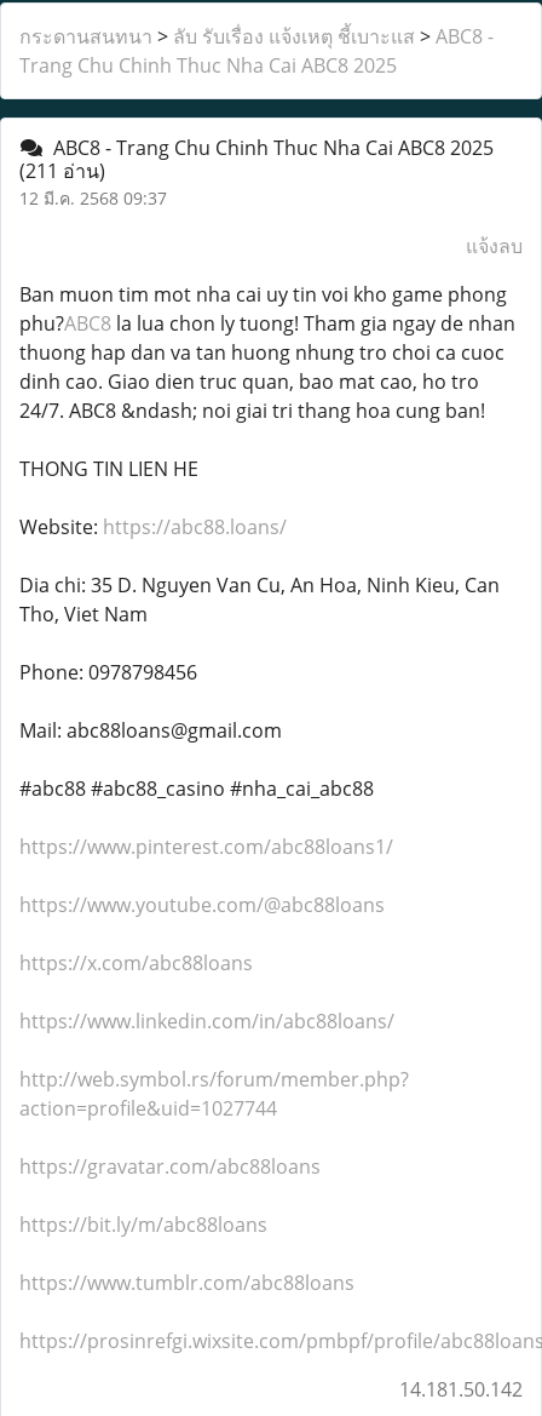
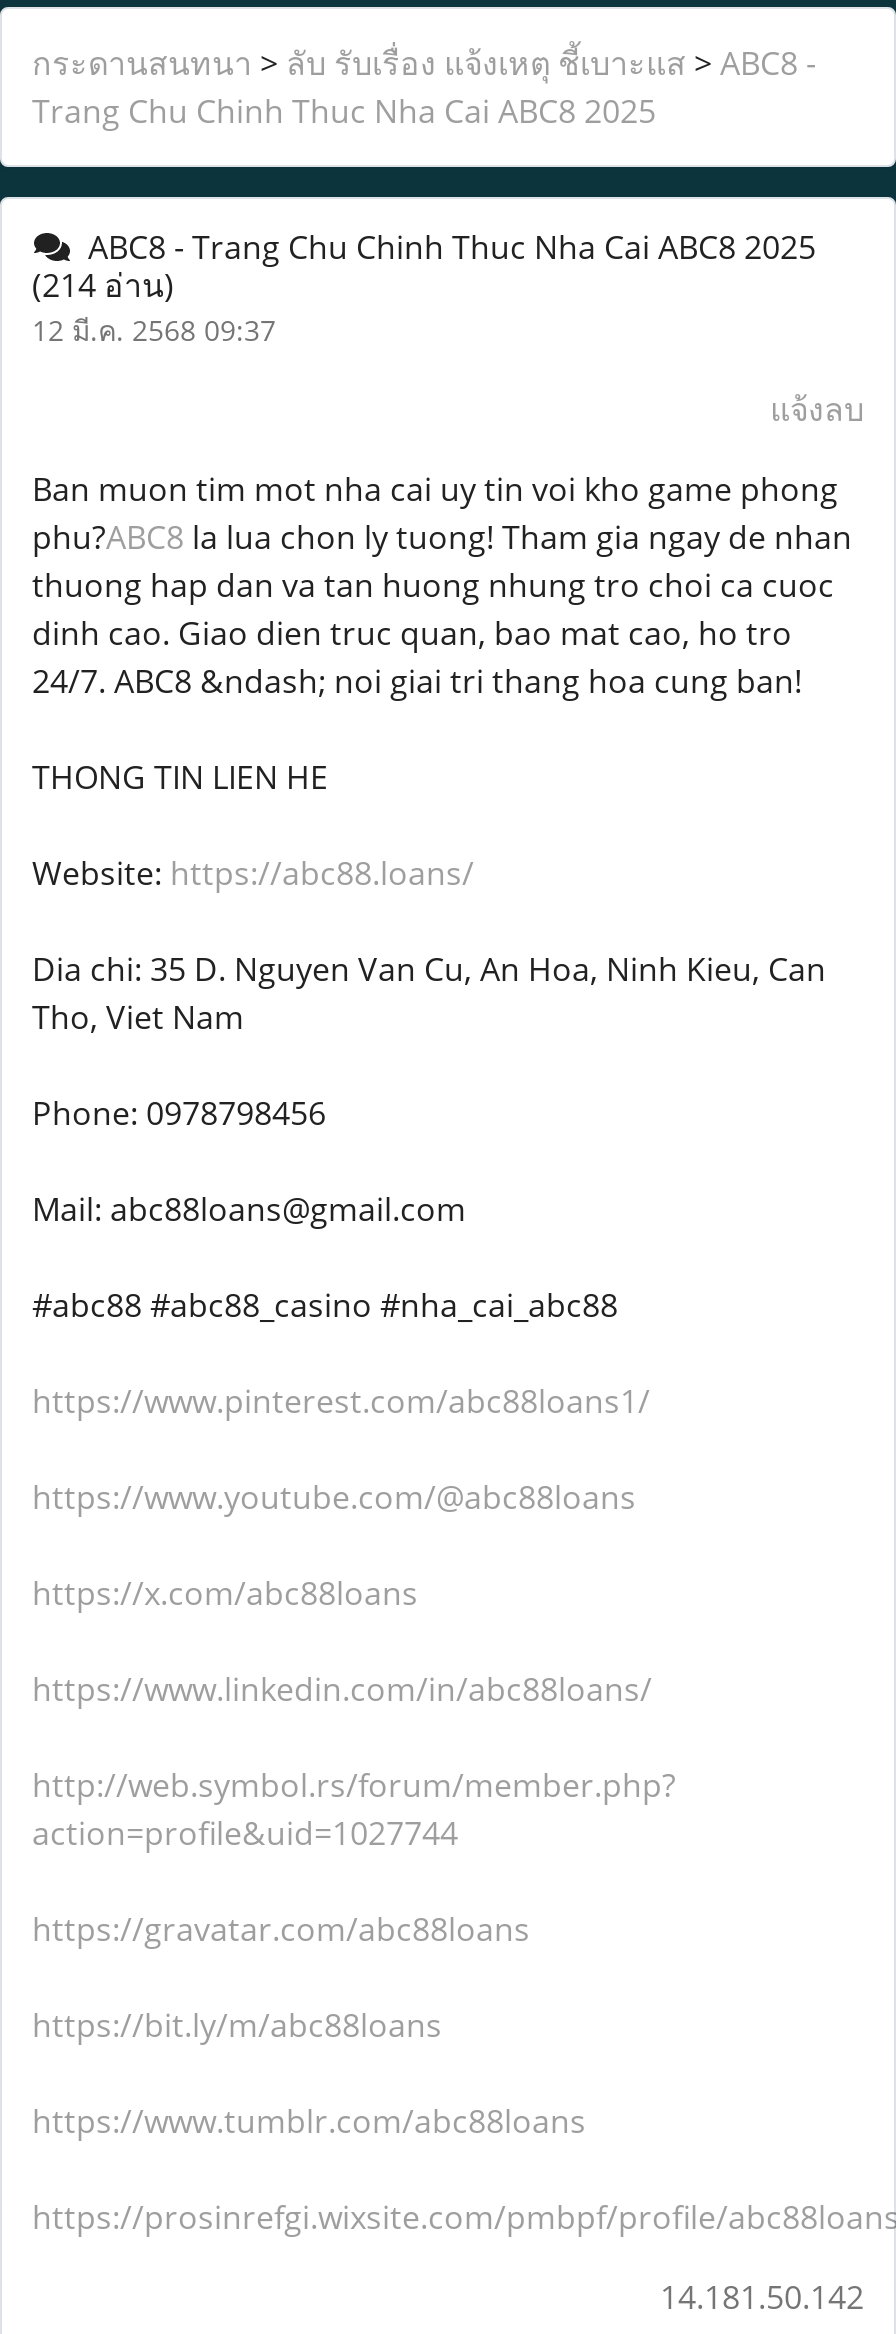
[19,157,105,184] (211 อ่าน) -> [32,263,174,307] (214 อ่าน)

